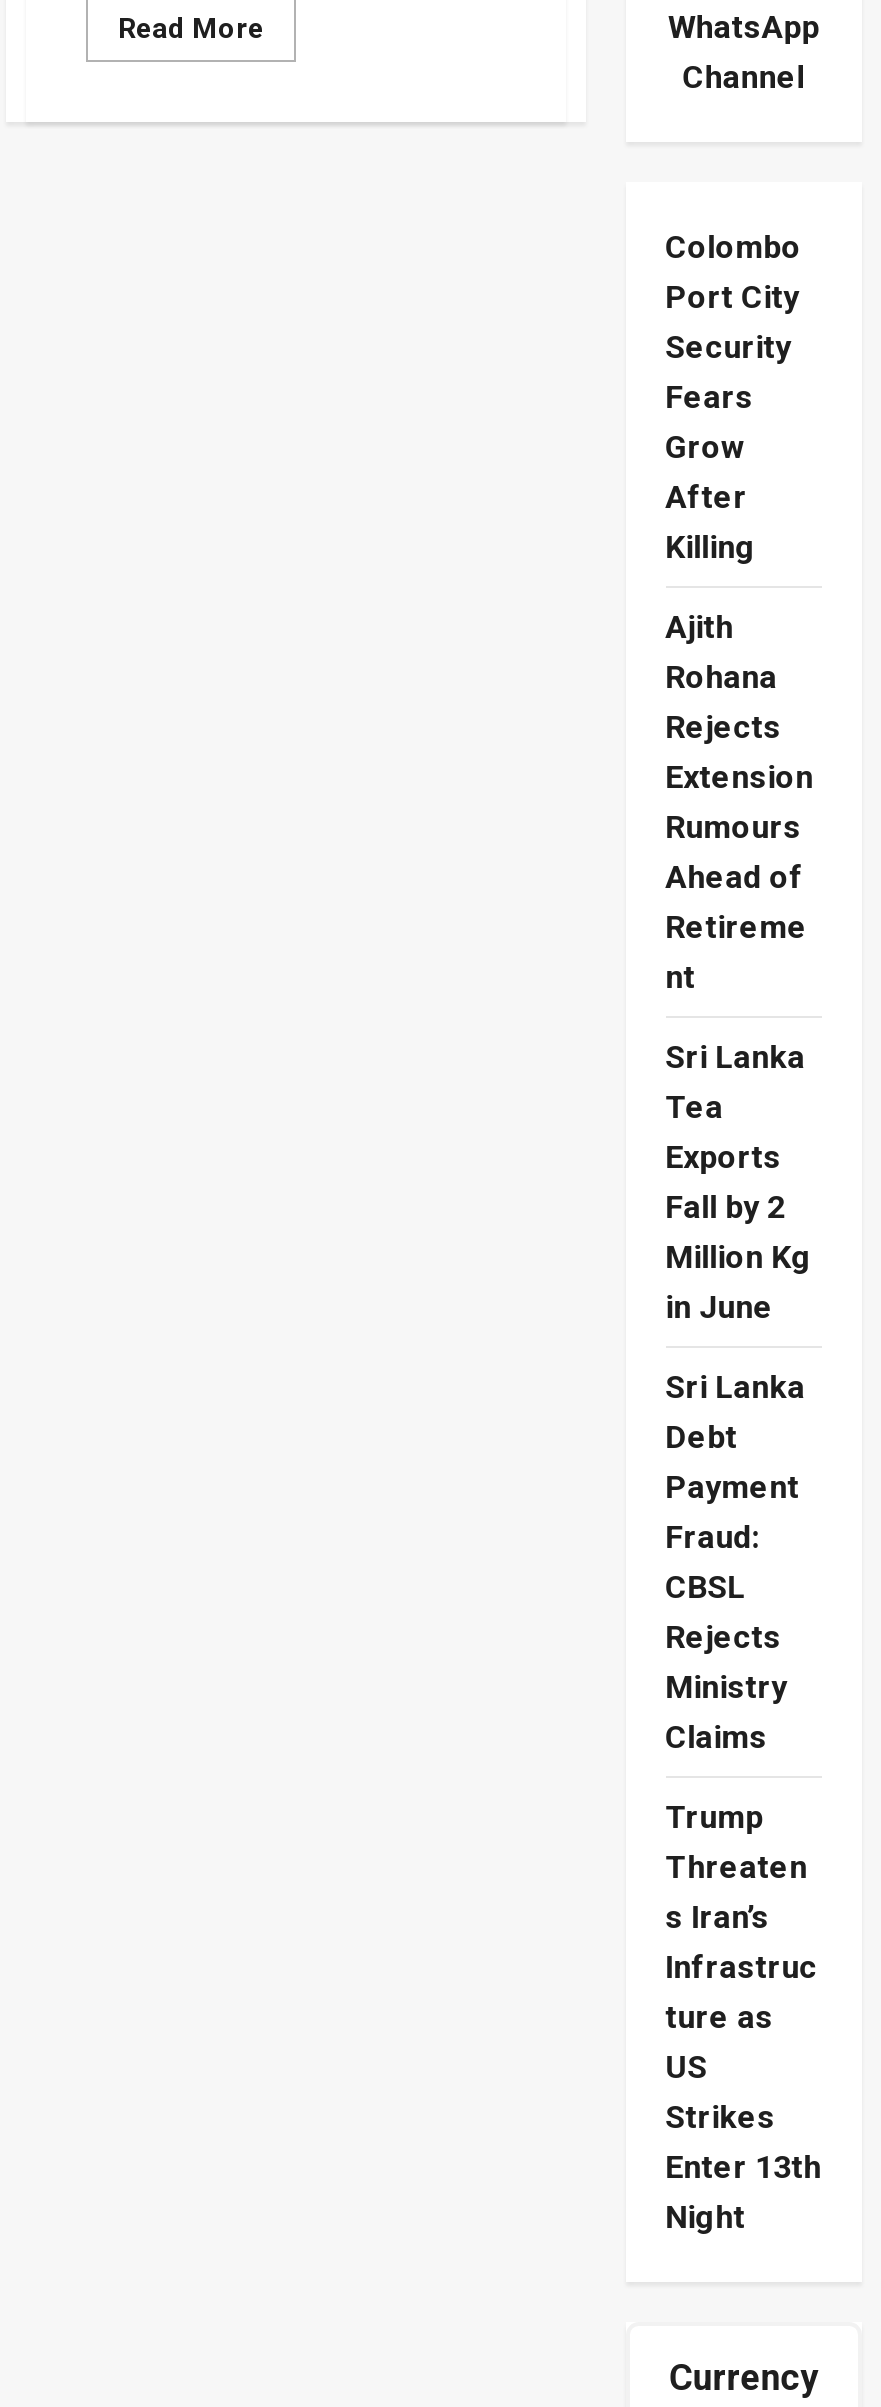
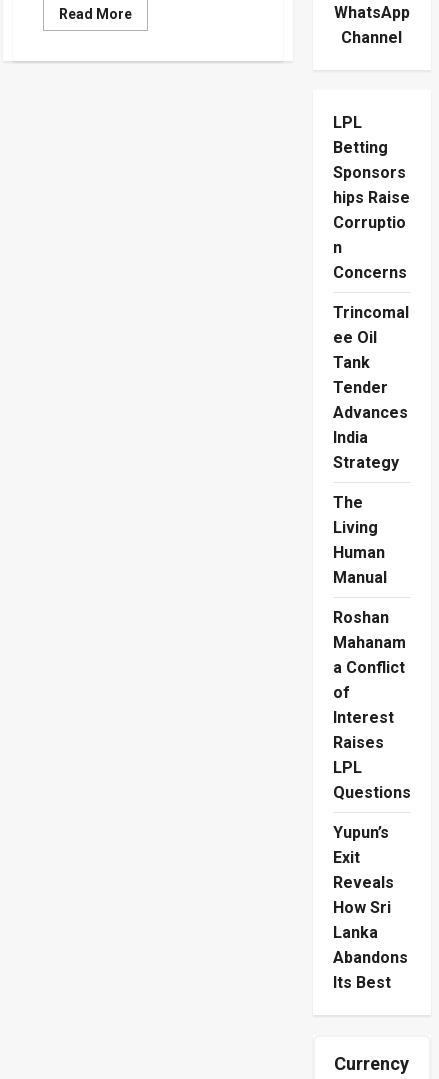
[665,227,801,565] Colombo | Port City | Security | Fears | Grow | After | Killing -> [333,113,410,282] LPL | Betting | Sponsors | hips Raise | Corruptio | n | Concerns
[665,607,813,995] Ajith | Rohana | Rejects | Extension | Rumours | Ahead of | Retireme | nt -> [333,303,409,472] Trincomal | ee Oil | Tank | Tender | Advances | India | Strategy
[665,1037,811,1325] Sri Lanka | Tea | Exports | Fall by 2 | Million Kg | in June -> [333,493,387,587] The | Living | Human | Manual
[665,1367,805,1755] Sri Lanka | Debt | Payment | Fraud: | CBSL | Rejects | Ministry | Claims -> [333,608,411,802] Roshan | Mahanam | a Conflict | of | Interest | Raises | LPL | Questions
[665,1797,821,2235] Trump | Threaten | s Iran’s | Infrastruc | ture as | US | Strikes | Enter 13th | Night -> [333,823,408,992] Yupun’s | Exit | Reveals | How Sri | Lanka | Abandons | Its Best

